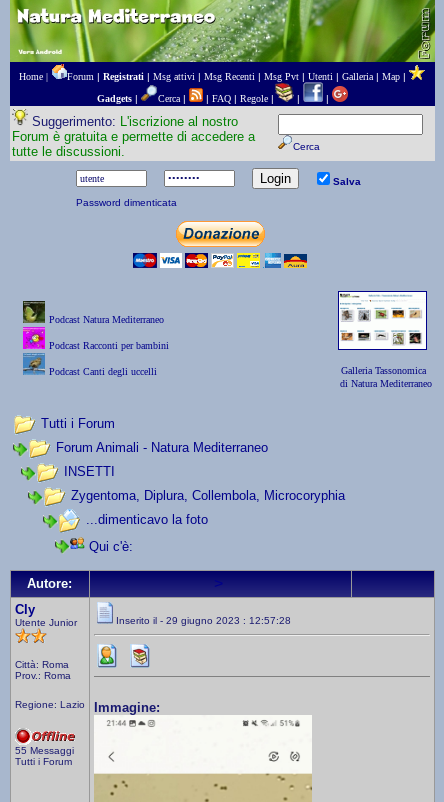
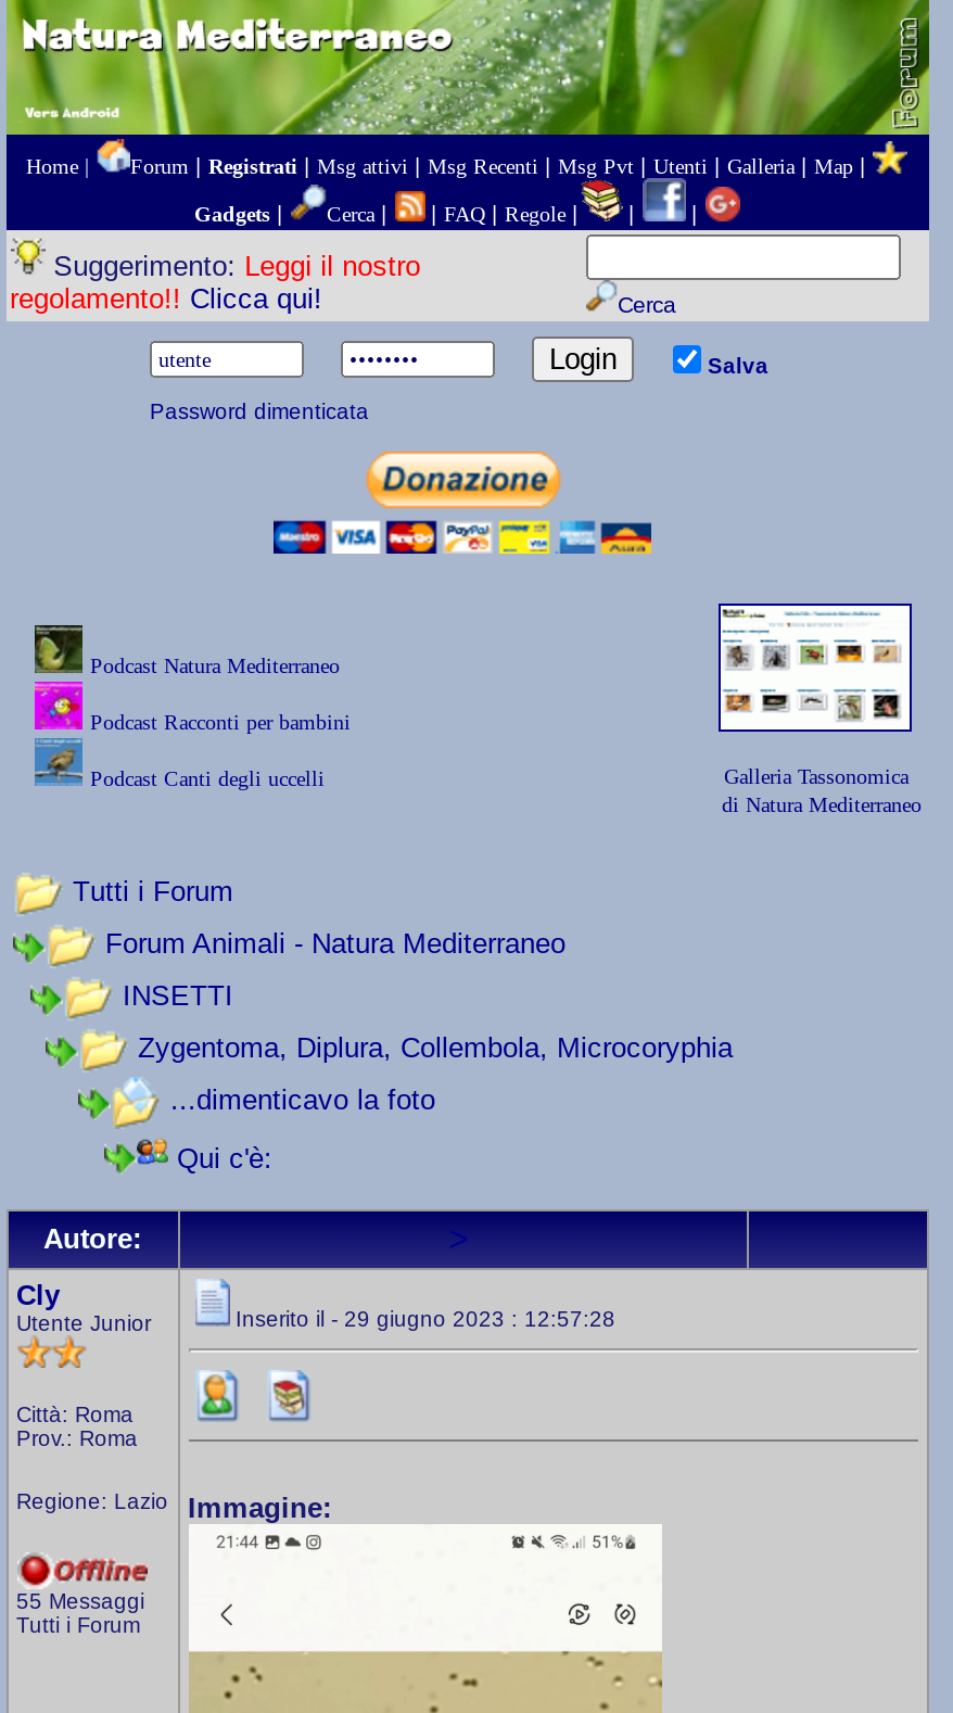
[11,114,254,159] Suggerimento: L'iscrizione al nostro | Forum è gratuita e permette di accedere a | tutte le discussioni. -> [10,250,420,315] Suggerimento: Leggi il nostro | regolamento!! Clicca qui!

